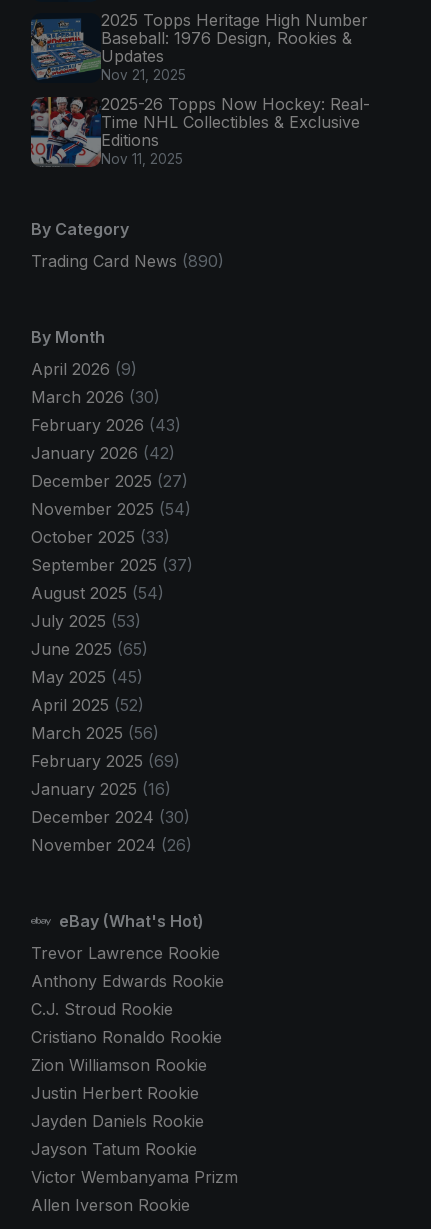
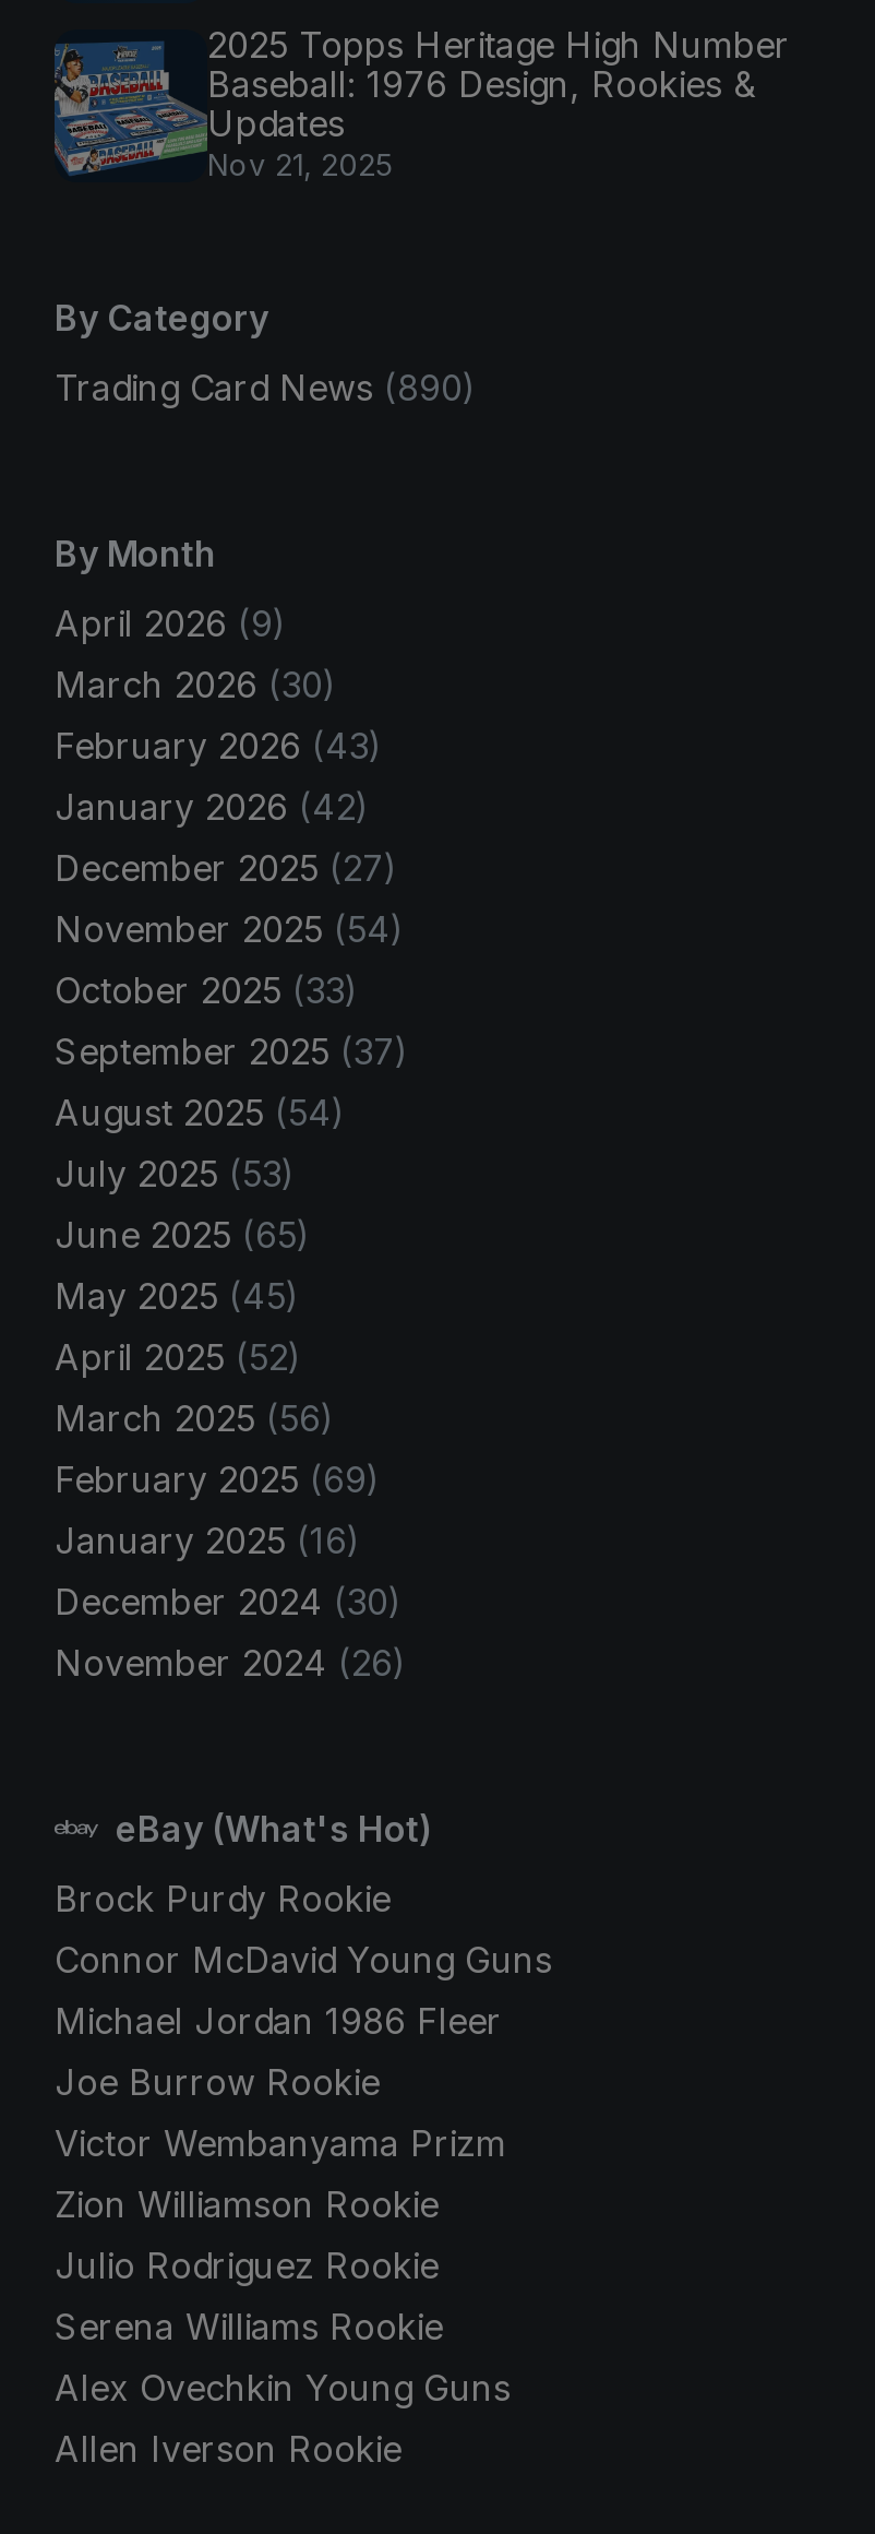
[30,94,370,168] [image] | 2025-26 Topps Now Hockey: Real- | Time NHL Collectibles & Exclusive | Editions | Nov 11, 2025 -> none
[31,943,224,1047] Trevor Lawrence Rookie | Anthony Edwards Rookie | C.J. Stroud Rookie | Cristiano Ronaldo Rookie -> [55,1876,552,2103] Brock Purdy Rookie | Connor McDavid Young Guns | Michael Jordan 1986 Fleer | Joe Burrow Rookie
[31,1083,204,1159] Justin Herbert Rookie | Jayden Daniels Rookie | Jayson Tatum Rookie -> [55,2243,511,2409] Julio Rodriguez Rookie | Serena Williams Rookie | Alex Ovechkin Young Guns
moved [31,1167,238,1187] -> [55,2121,506,2165]: Victor Wembanyama Prizm

